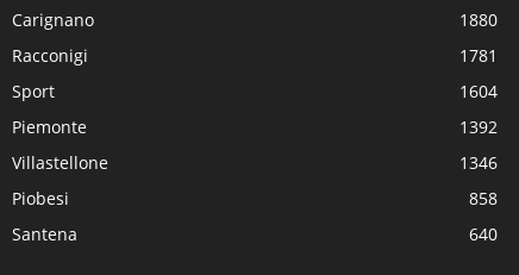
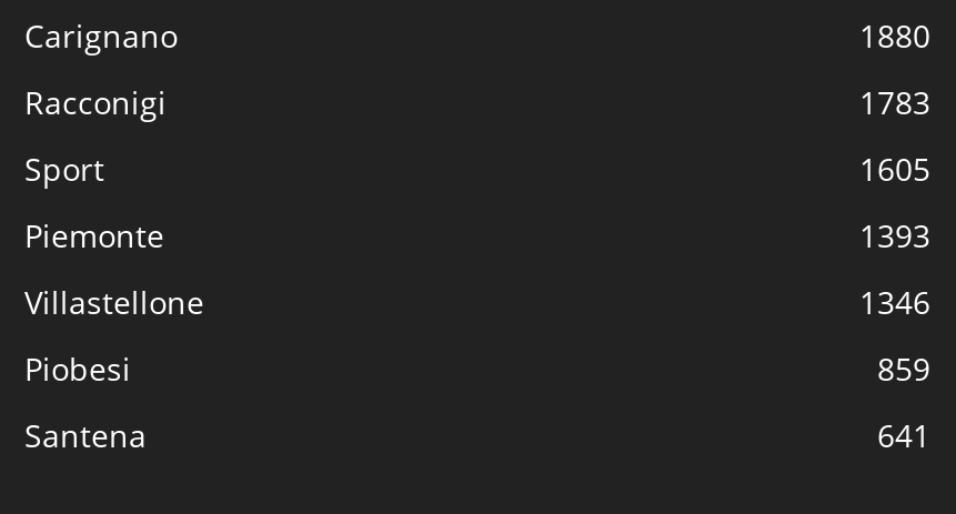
[459,44,498,67] 1781 -> [859,81,930,123] 1783
[459,80,498,102] 1604 -> [859,147,930,190] 1605
[459,115,498,138] 1392 -> [859,214,930,256] 1393
[469,187,498,209] 858 -> [877,347,930,389] 859
[469,222,498,245] 640 -> [877,414,930,456] 641

